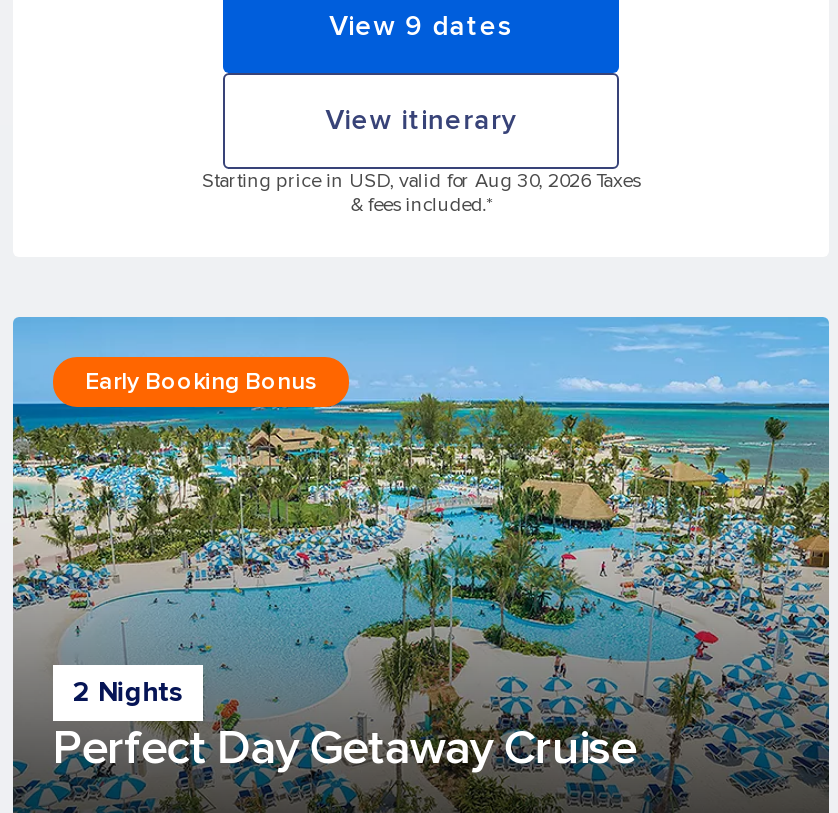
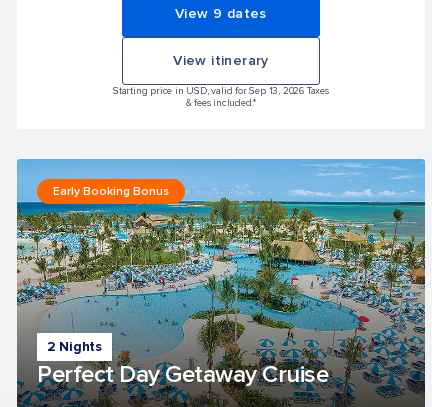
[202,168,640,192] Starting price in USD, valid for Aug 30, 2026 Taxes -> [113,85,329,97] Starting price in USD, valid for Sep 13, 2026 Taxes

